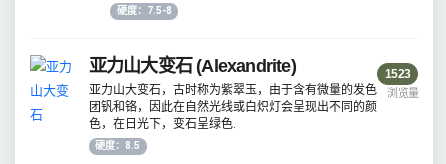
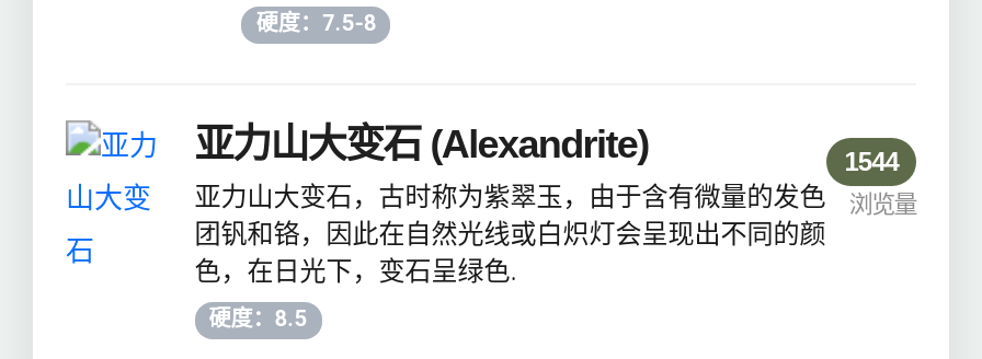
[385,67,410,81] 1523 -> [844,147,899,177] 1544

